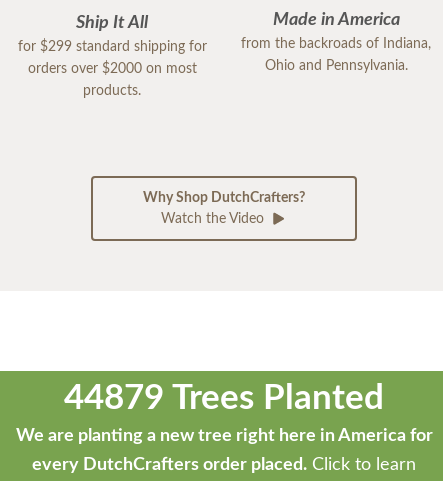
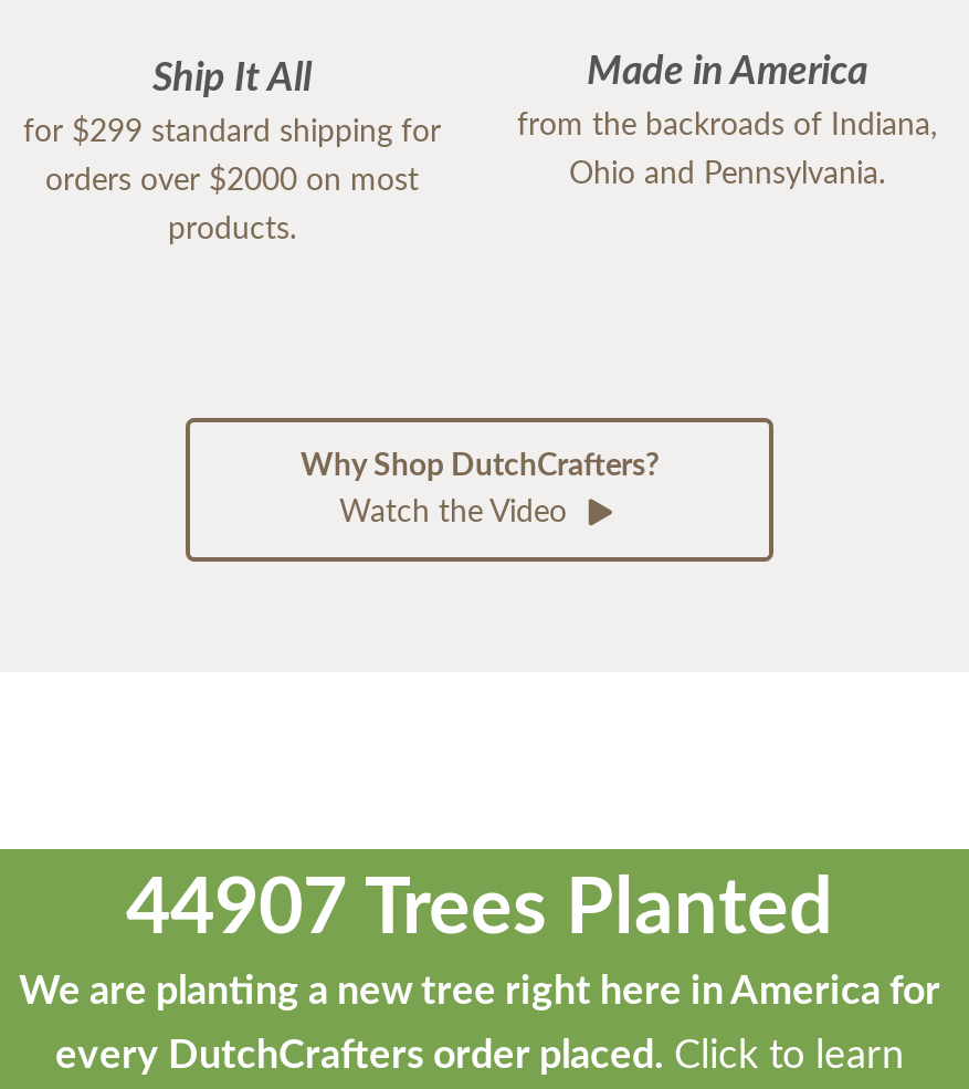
[64,381,384,416] 44879 Trees Planted -> [126,872,833,949] 44907 Trees Planted

